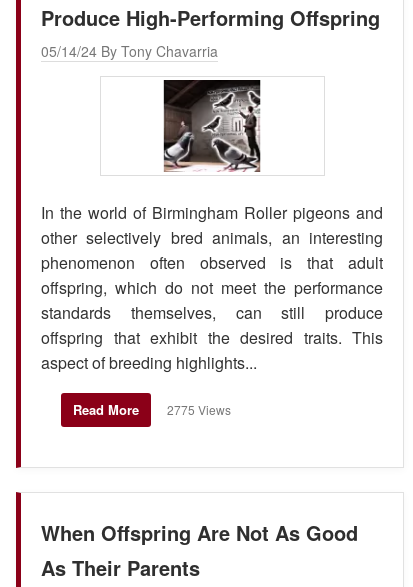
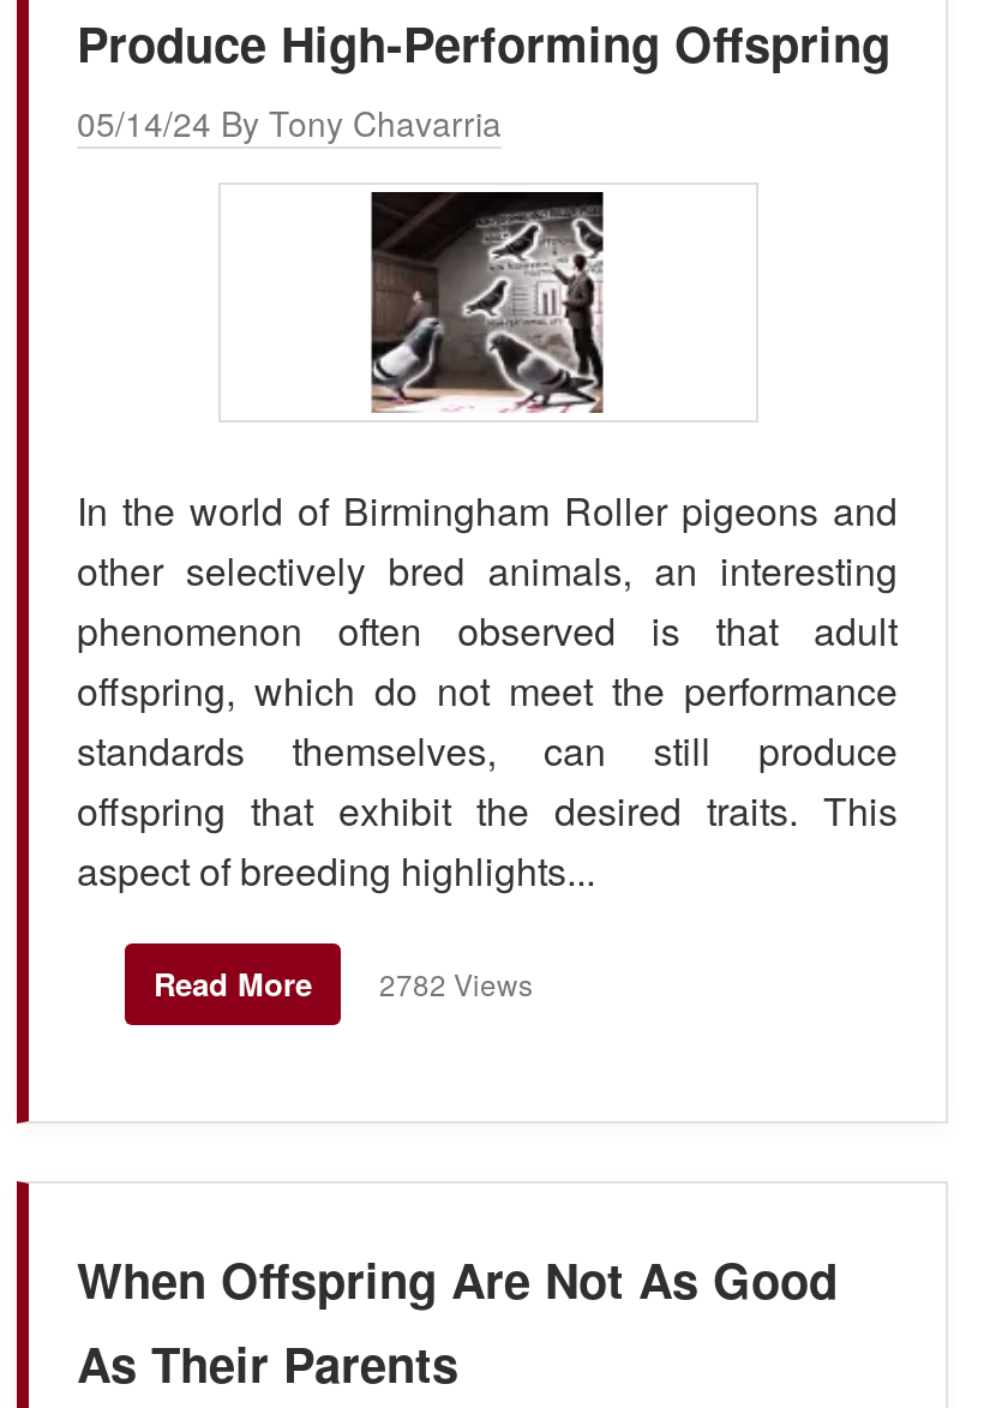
[73,400,231,419] Read More 2775 Views -> [154,960,533,1006] Read More 2782 Views

